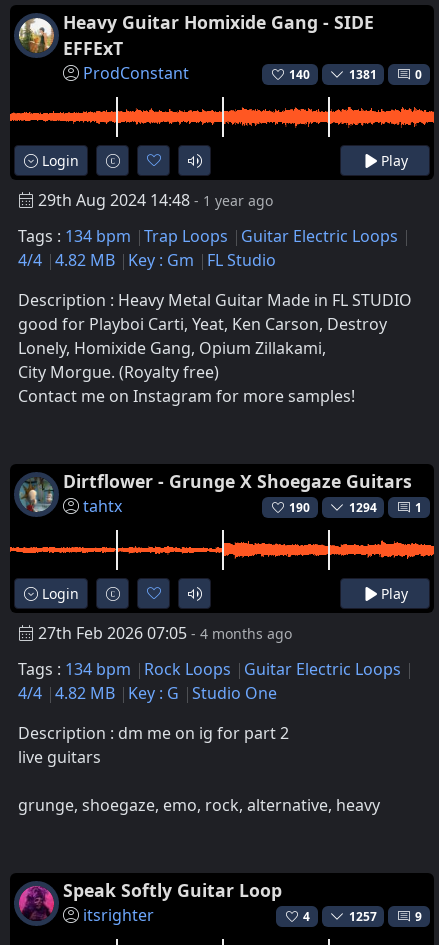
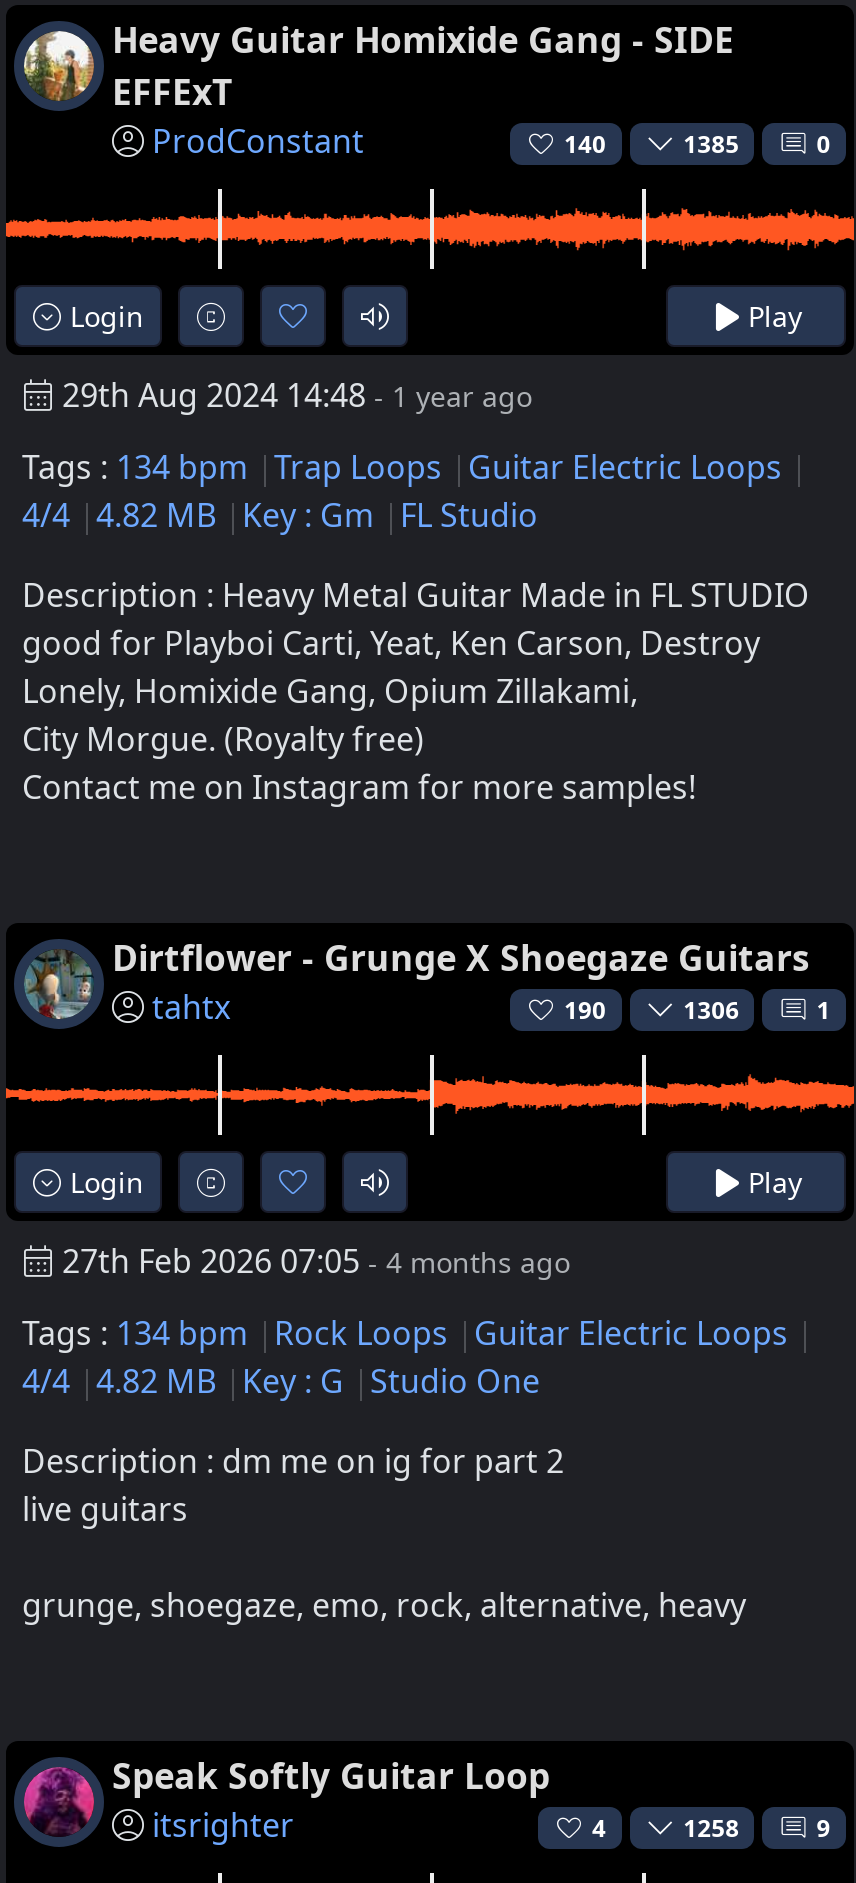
[349,66,377,83] 1381 -> [683,127,739,161] 1385
[349,499,377,516] 1294 -> [683,993,739,1027] 1306
[349,908,377,925] 1257 -> [683,1811,739,1845] 1258

